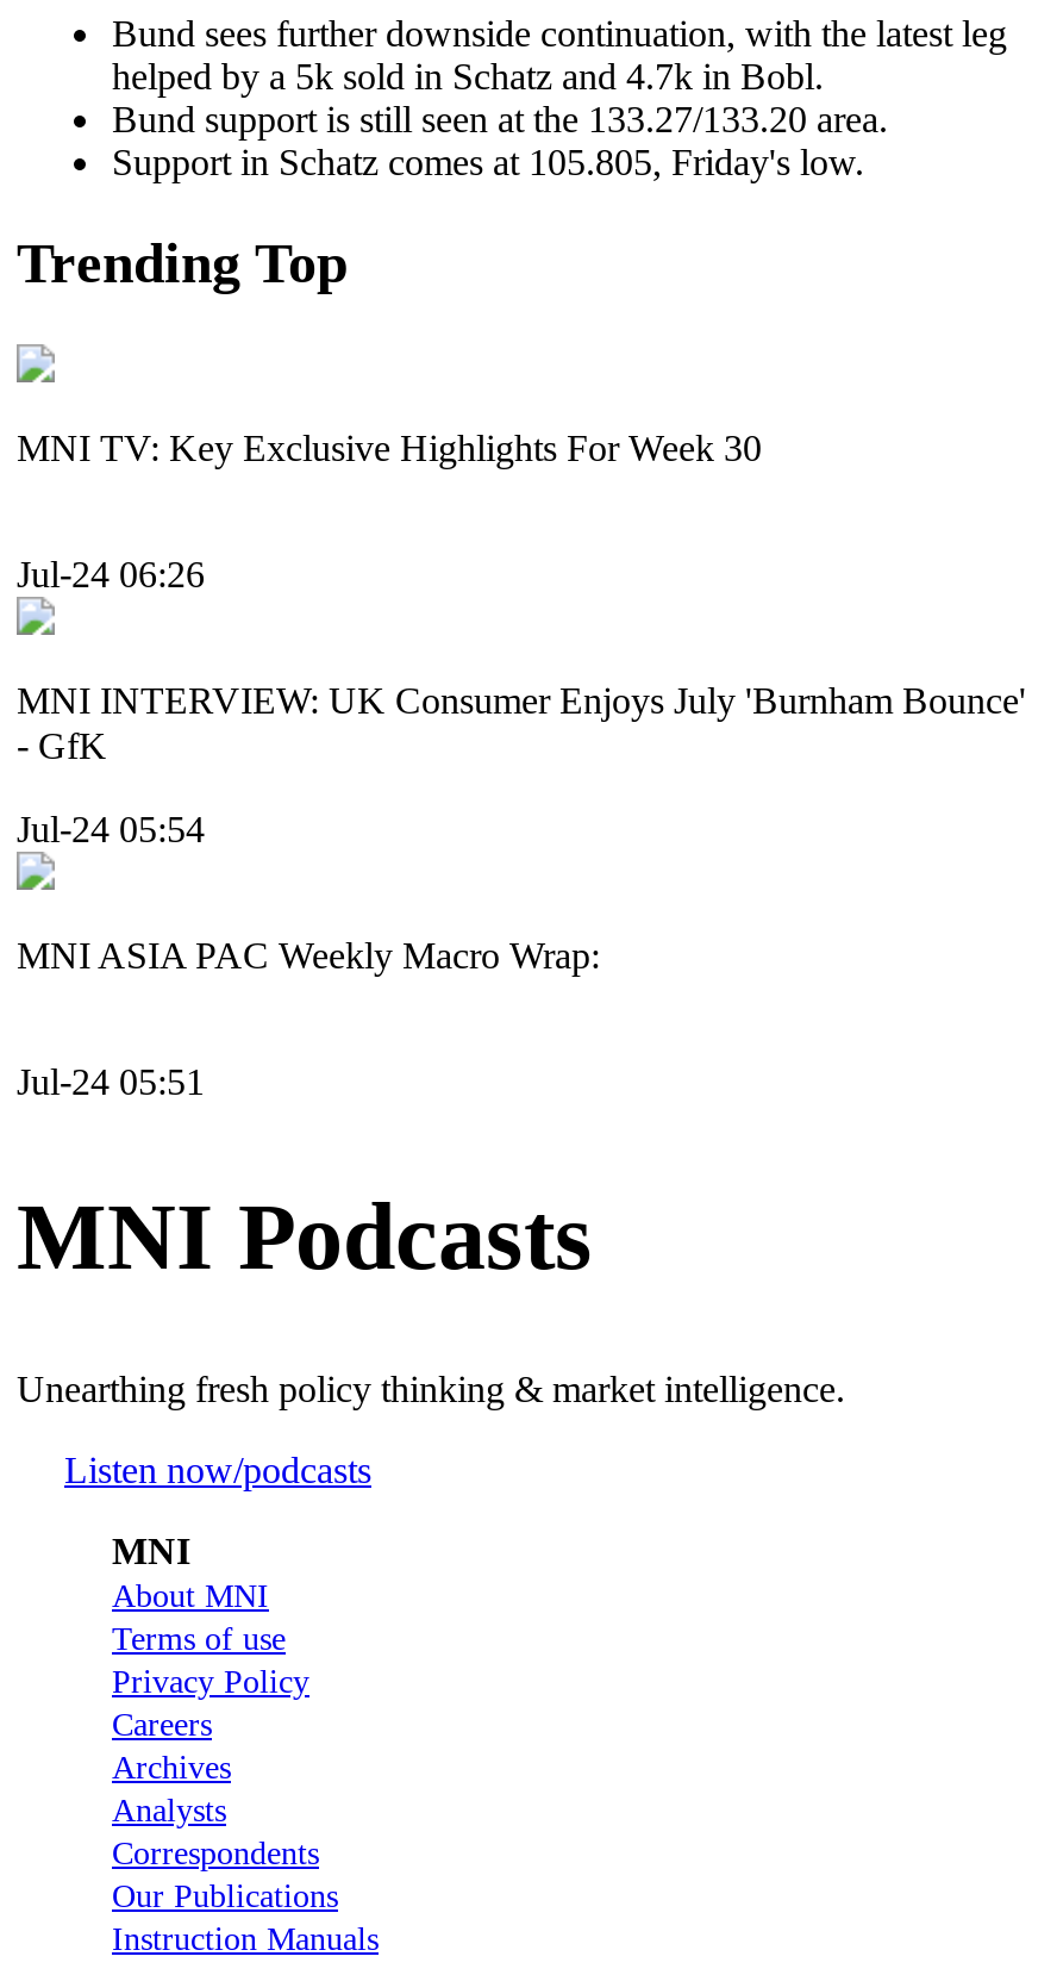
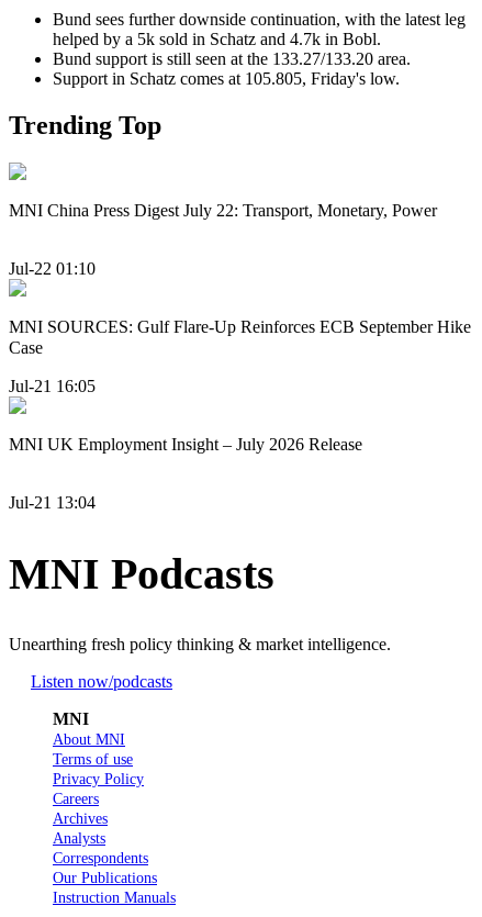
[17,427,762,468] MNI TV: Key Exclusive Highlights For Week 30 -> [9,201,437,219] MNI China Press Digest July 22: Transport, Monetary, Power
[17,554,205,595] Jul-24 06:26 -> [9,259,96,278] Jul-22 01:10
[17,681,1026,766] MNI INTERVIEW: UK Consumer Enjoys July 'Burnham Bounce' | - GfK -> [9,318,471,357] MNI SOURCES: Gulf Flare-Up Reinforces ECB September Hike | Case
[17,808,205,848] Jul-24 05:54 -> [9,376,96,395] Jul-21 16:05
[17,934,600,975] MNI ASIA PAC Weekly Macro Wrap: -> [9,434,362,453] MNI UK Employment Insight – July 2026 Release
[17,1061,205,1102] Jul-24 05:51 -> [9,493,96,512] Jul-21 13:04

